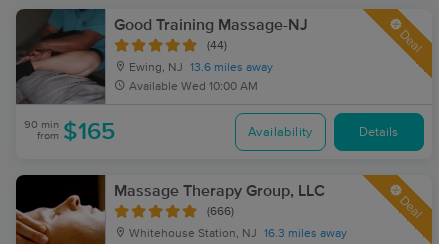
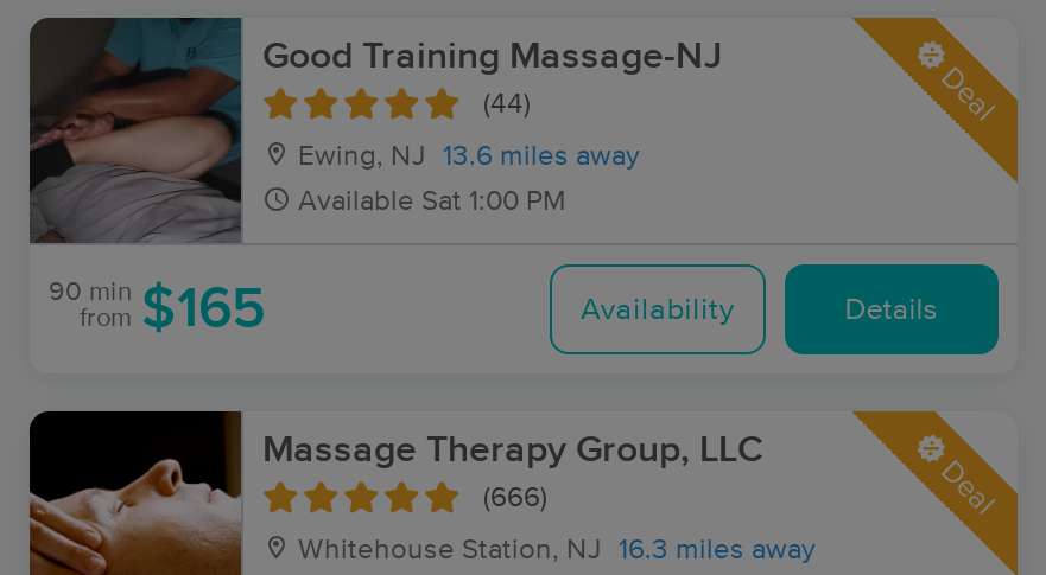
[129,81,258,93] Available Wed 10:00 AM -> [298,189,566,217] Available Sat 1:00 PM

